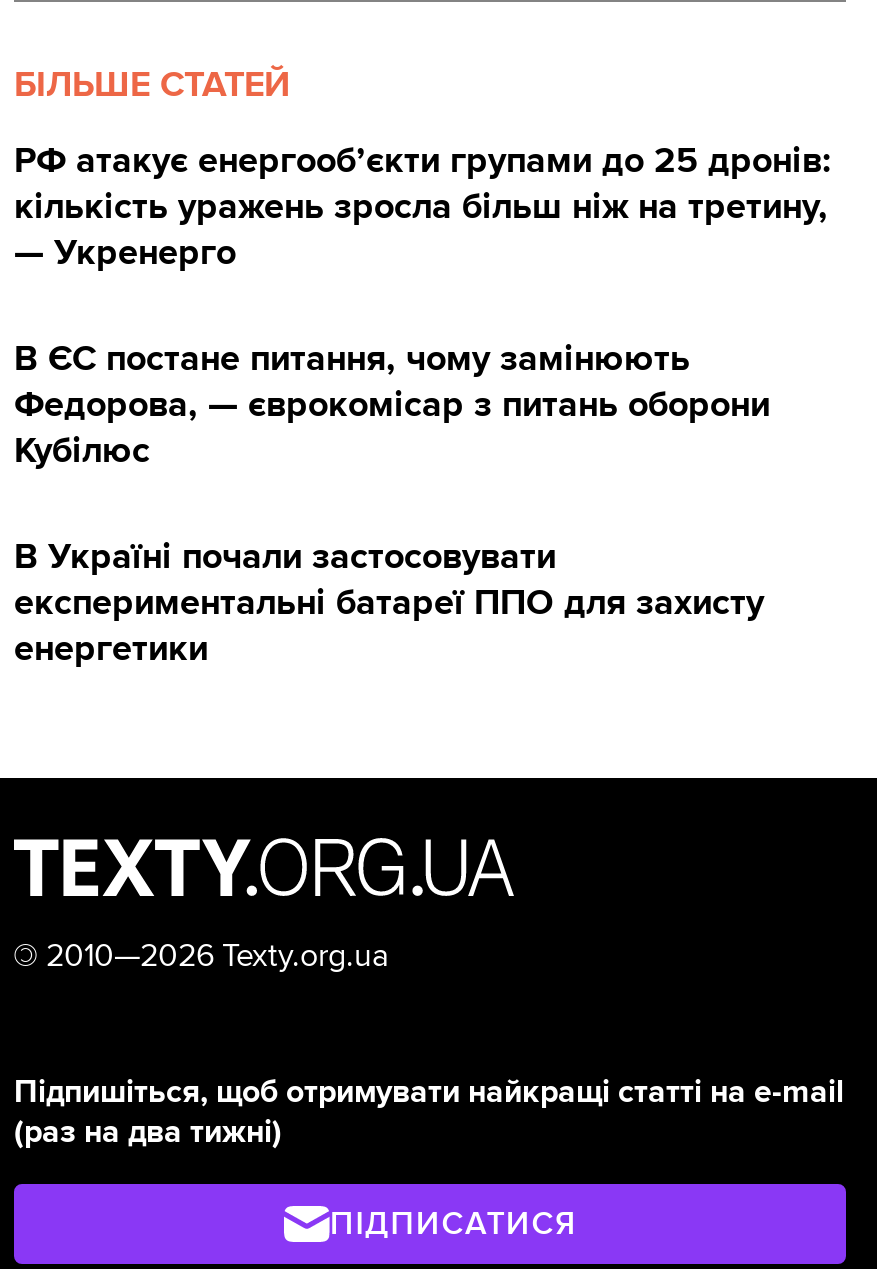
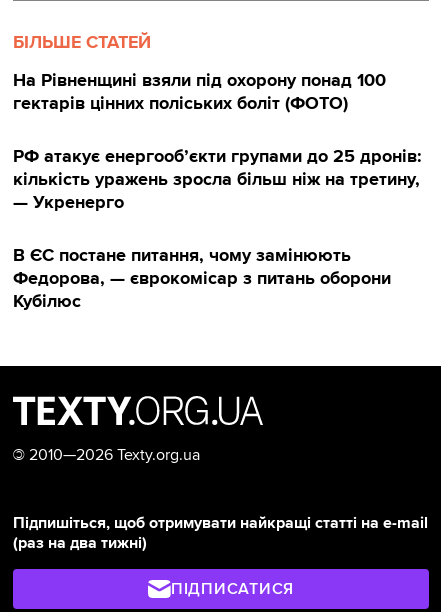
none -> [13,69,386,114] На Рівненщині взяли під охорону понад 100 | гектарів цінних поліських боліт (ФОТО)
moved [14,138,832,472] -> [13,145,422,312]: РФ атакує енергооб’єкти групами до 25 дронів: | кількість уражень зросла більш ніж на третину, | — Укренерго | В ЄС постане питання, чому замінюють | Федорова, — єврокомісар з питань оборони | Кубілюс
[14,534,764,670] В Україні почали застосовувати | експериментальні батареї ППО для захисту | енергетики -> none

